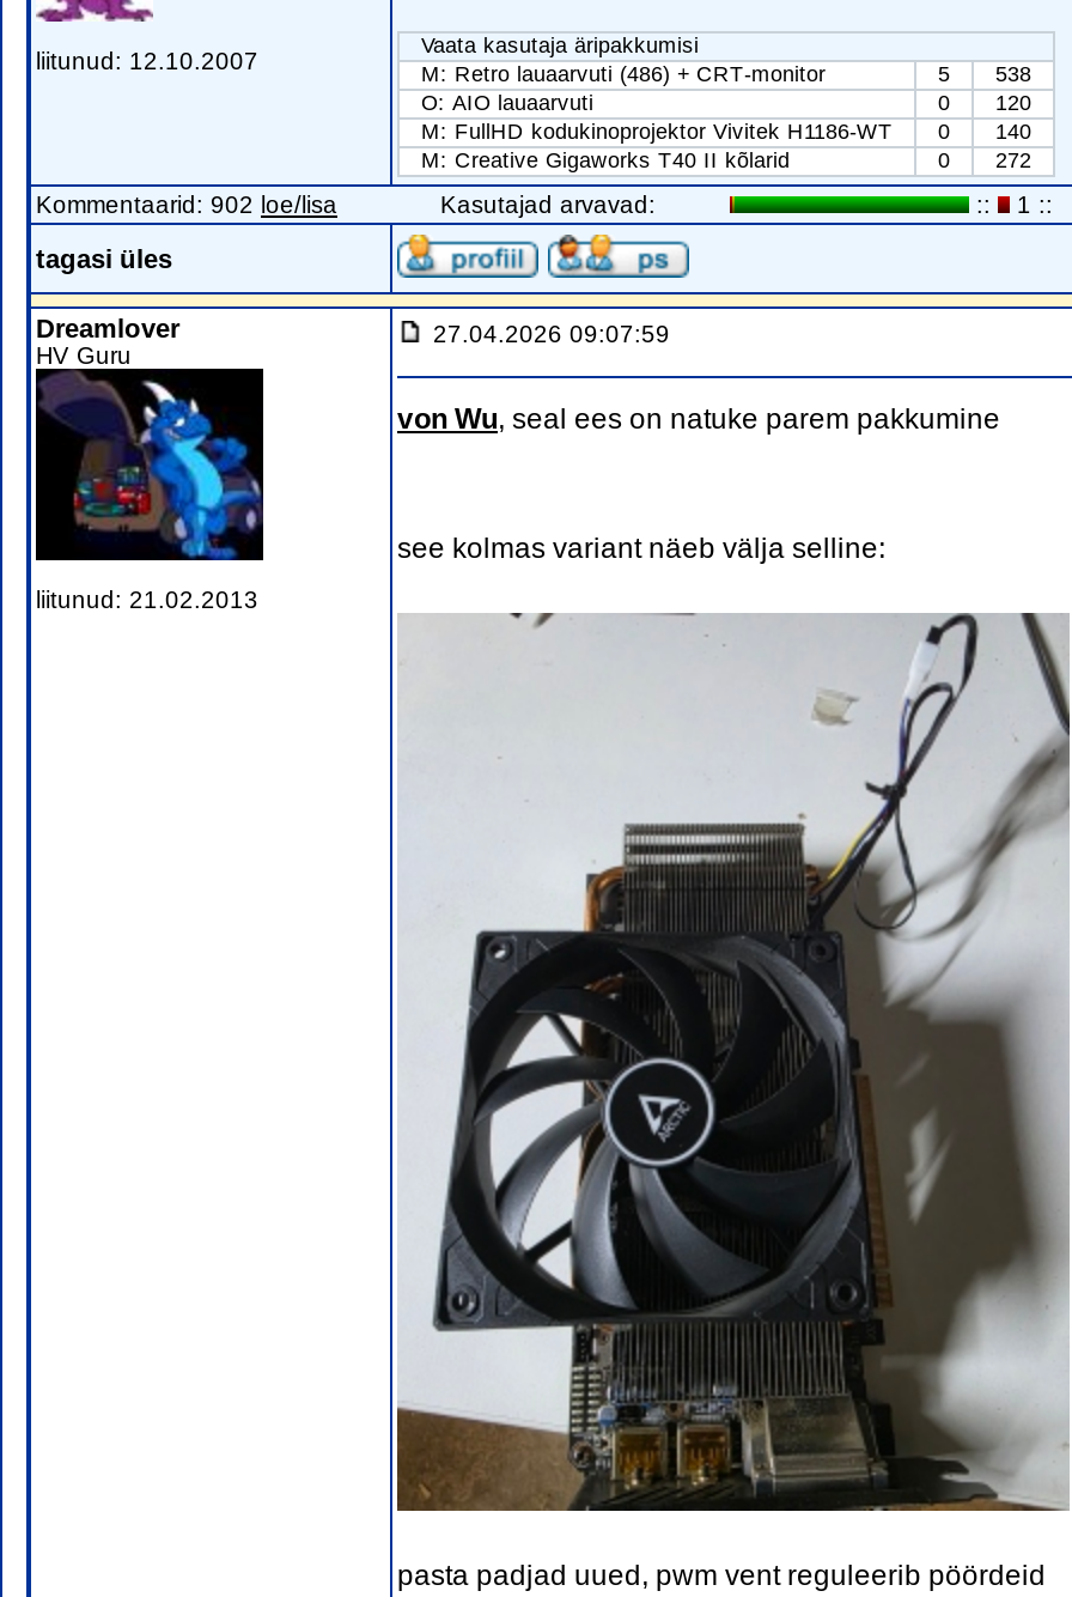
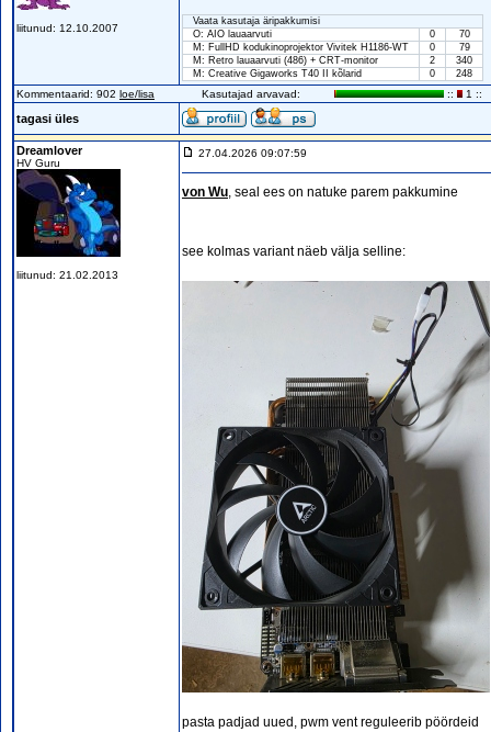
moved [421,62,826,86] -> [193,55,378,66]: M: Retro lauaarvuti (486) + CRT-monitor
[938,62,1031,86] 5 | 538 -> none
[995,91,1031,115] 120 -> [459,29,470,40] 70
[995,120,1031,144] 140 -> [430,42,472,66] 79 | 2 | 340
[938,148,1031,172] 0 272 -> [430,68,472,79] 0 248

